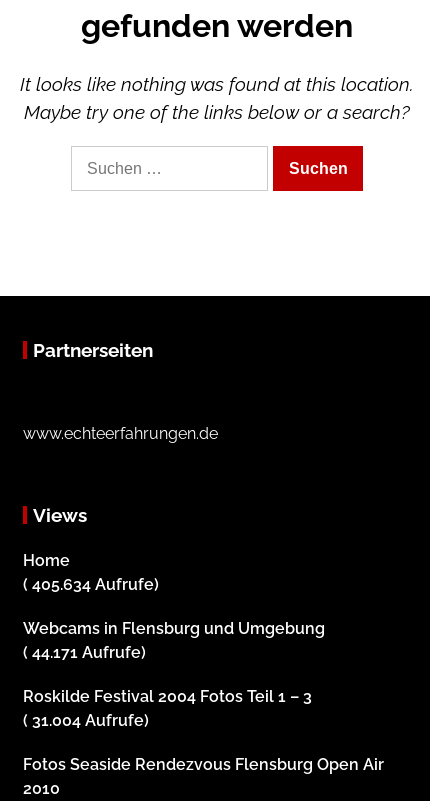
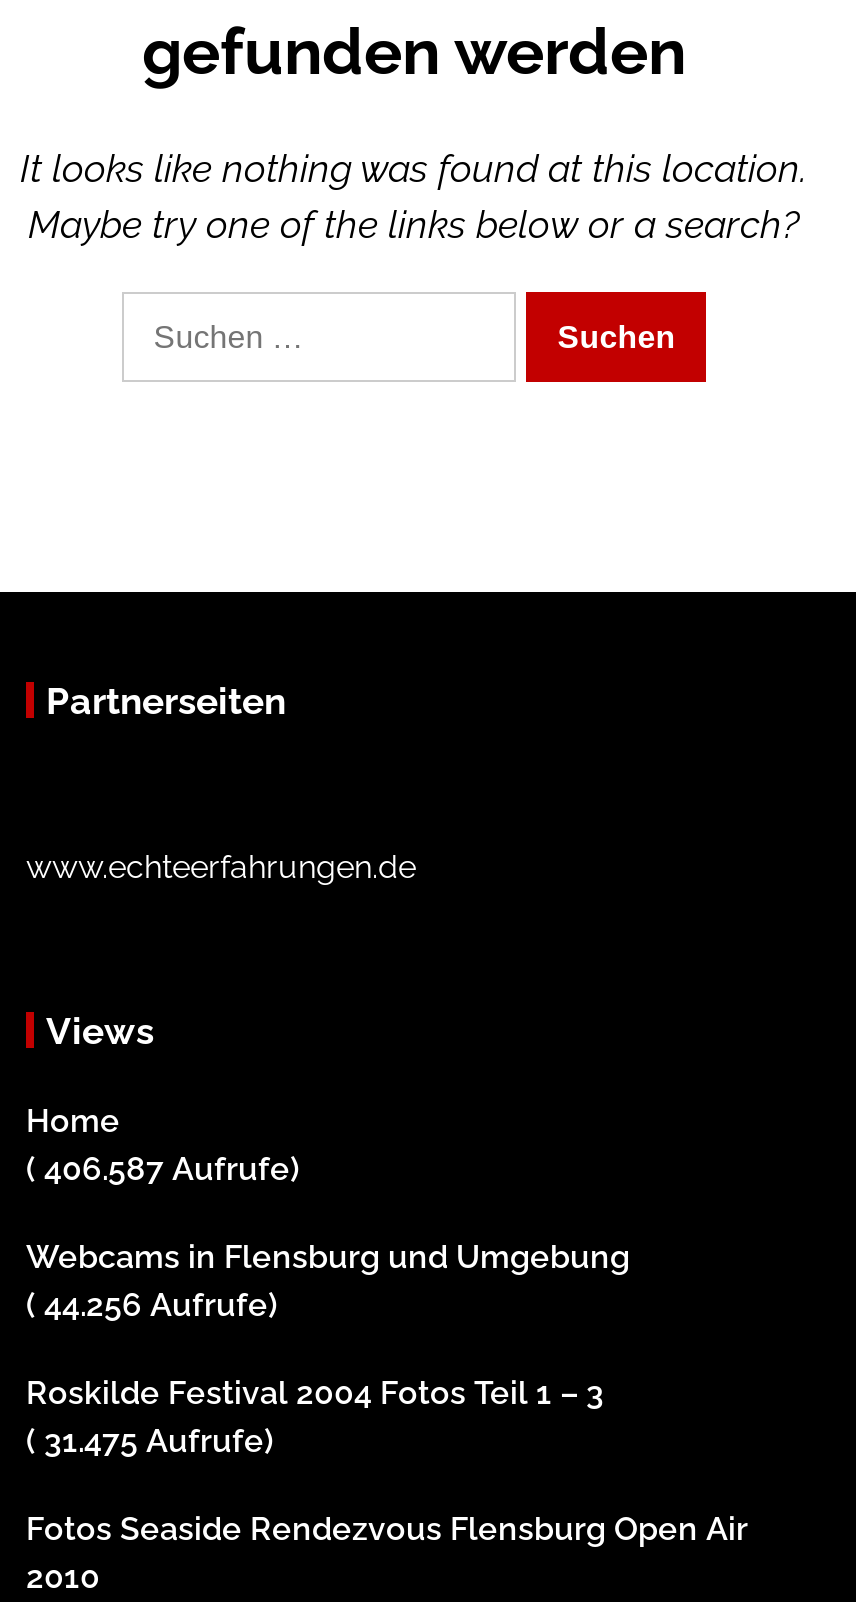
[23,575,159,594] ( 405.634 Aufrufe) -> [26,1150,300,1188] ( 406.587 Aufrufe)
[23,643,146,662] ( 44.171 Aufrufe) -> [26,1286,278,1324] ( 44.256 Aufrufe)
[23,711,149,730] ( 31.004 Aufrufe) -> [26,1422,274,1460] ( 31.475 Aufrufe)

